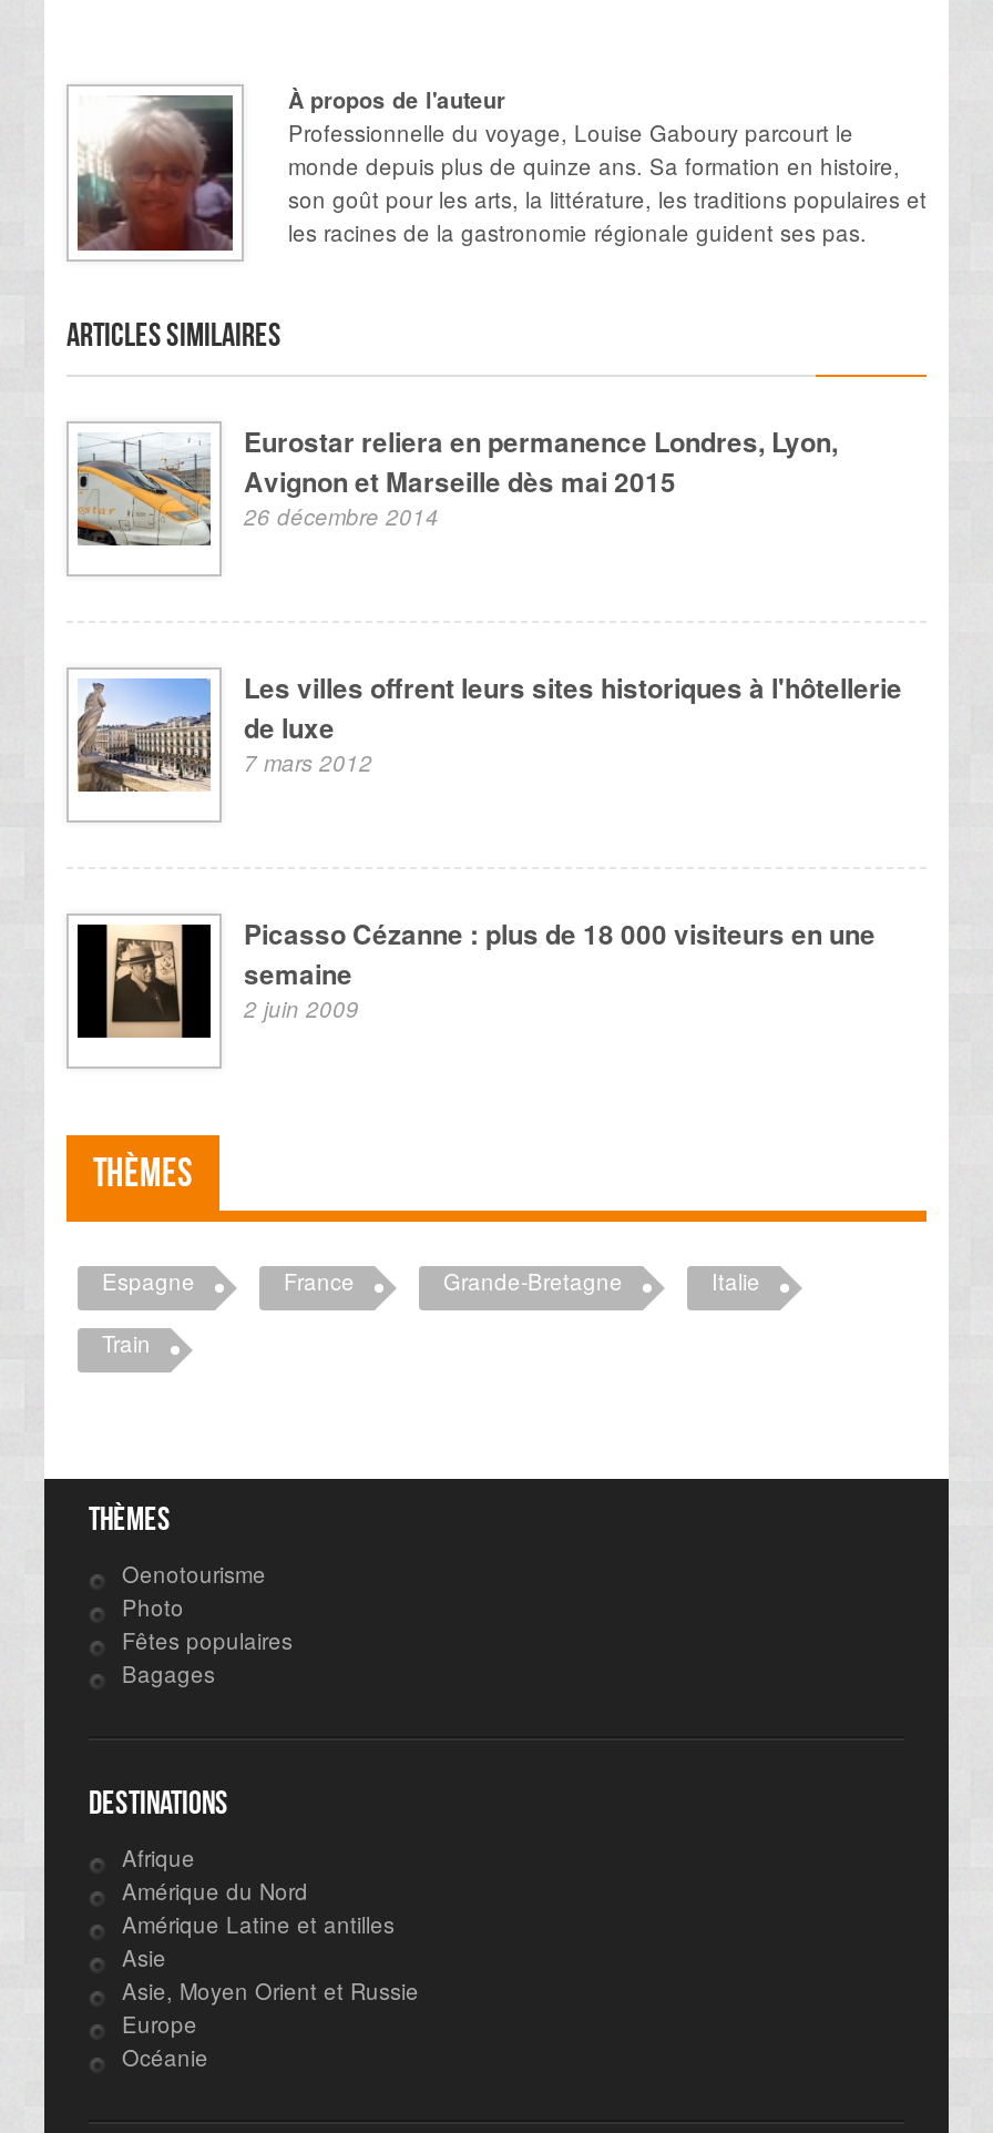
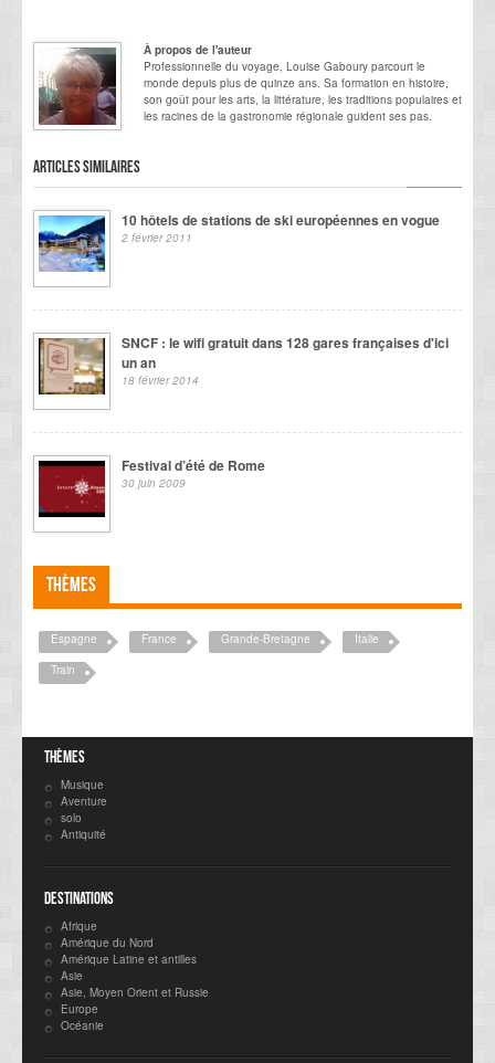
[75,422,838,548] [image] | Eurostar reliera en permanence Londres, Lyon, | Avignon et Marseille dès mai 2015 | 26 décembre 2014 -> [38,210,440,273] [image] | 10 hôtels de stations de ski européennes en vogue | 2 février 2011
[75,668,902,792] [image] | Les villes offrent leurs sites historiques à l'hôtellerie | de luxe | 7 mars 2012 -> [38,333,449,396] [image] | SNCF : le wifi gratuit dans 128 gares françaises d'ici | un an | 18 février 2014
[75,914,876,1040] [image] | Picasso Cézanne : plus de 18 000 visiteurs en une | semaine | 2 juin 2009 -> [38,455,265,518] [image] | Festival d’été de Rome | 30 juin 2009
[122,1559,293,1690] Oenotourisme | Photo | Fêtes populaires | Bagages -> [61,777,107,842] Musique | Aventure | solo | Antiquité

